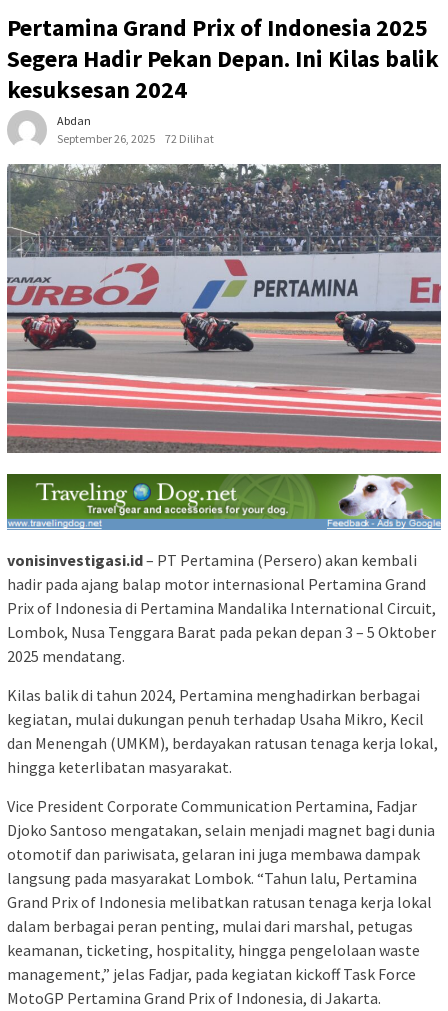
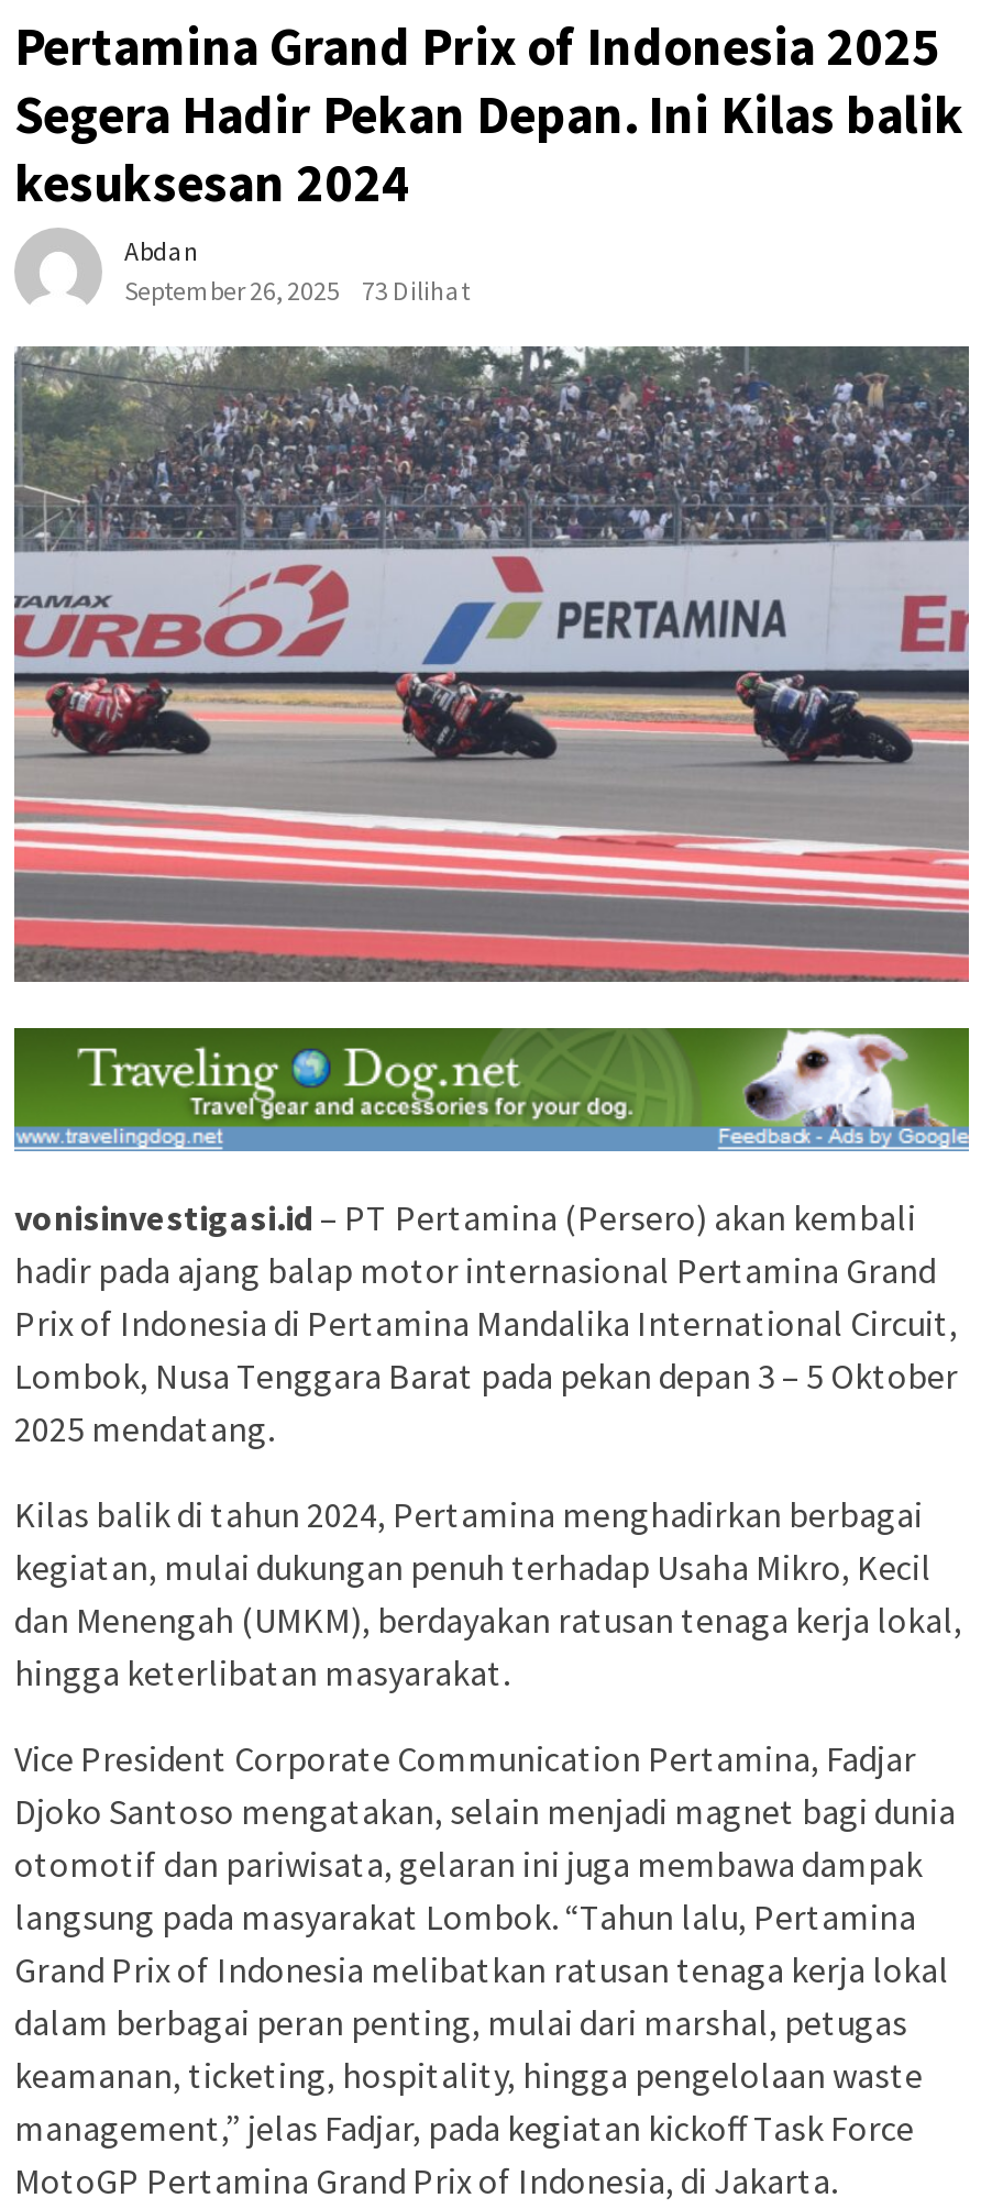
[57,131,214,146] September 26, 2025 72 Dilihat -> [124,274,470,307] September 26, 2025 73 Dilihat

